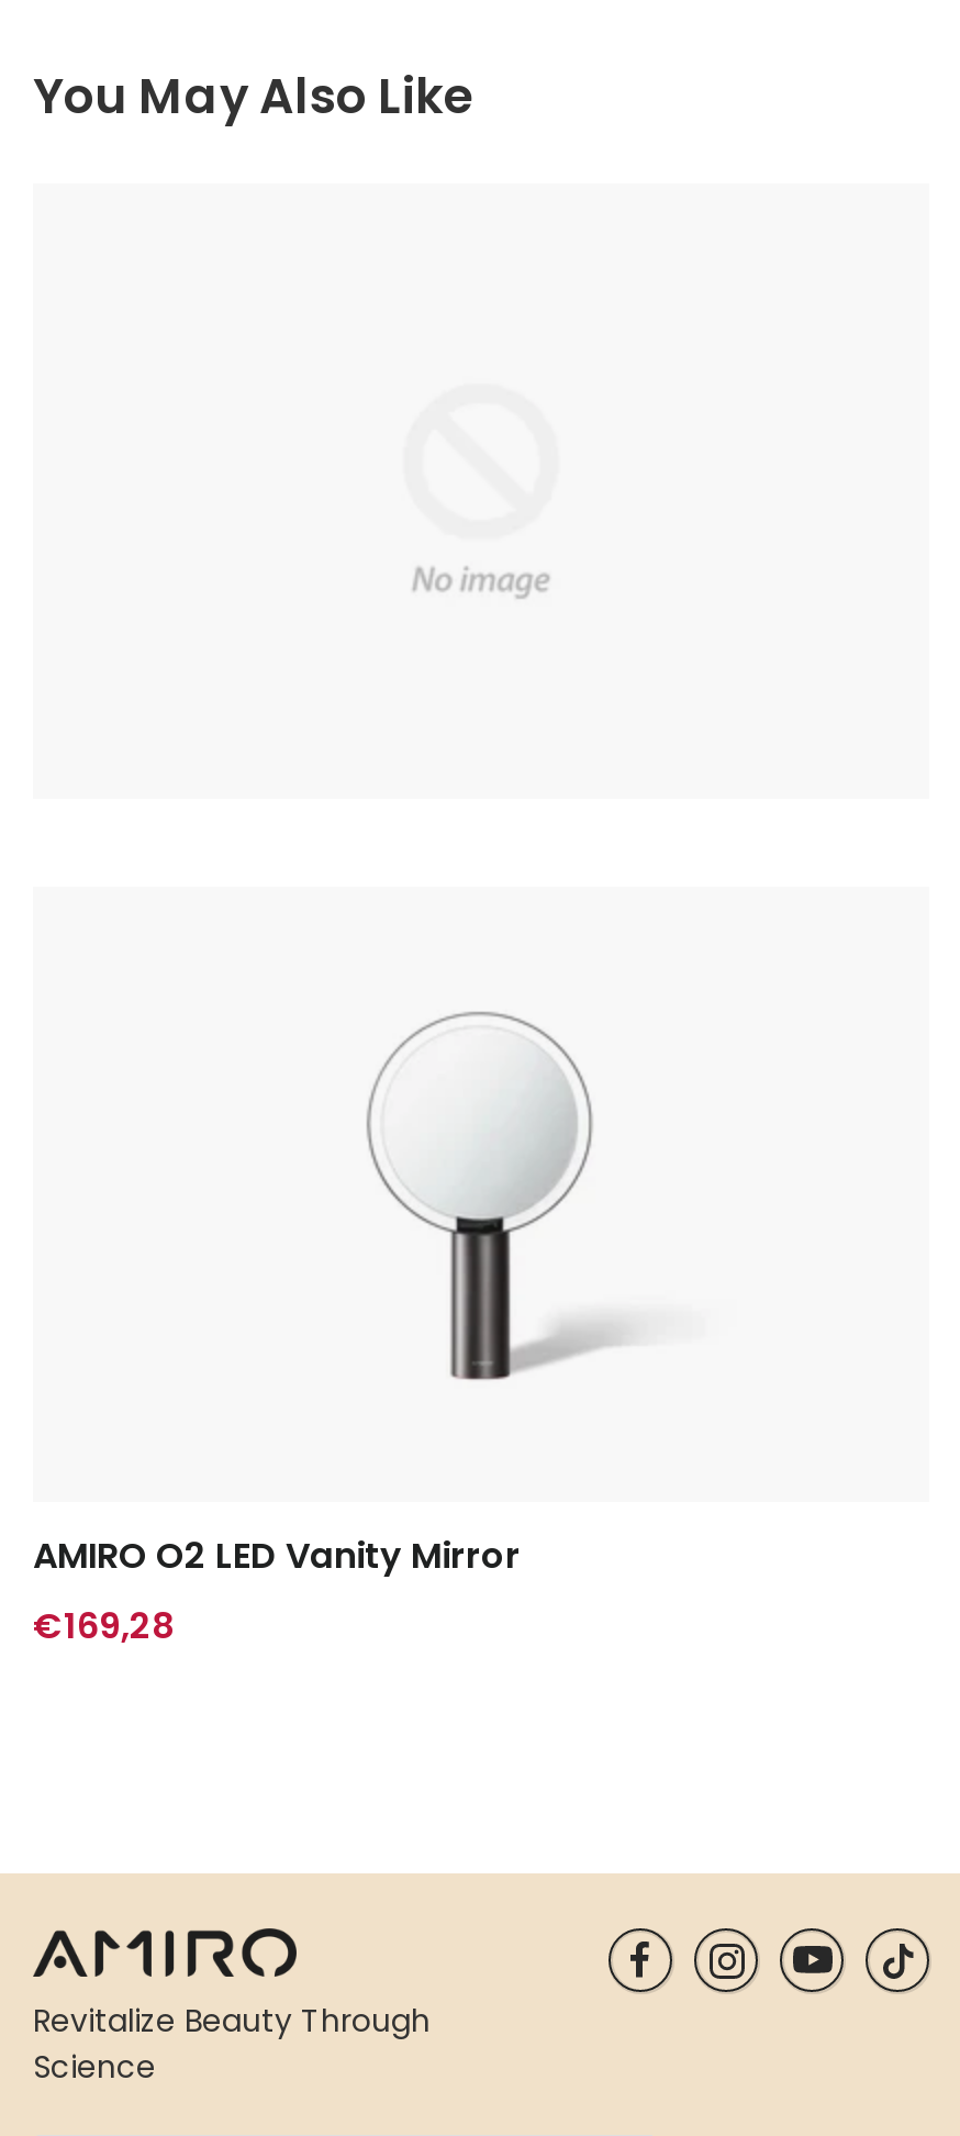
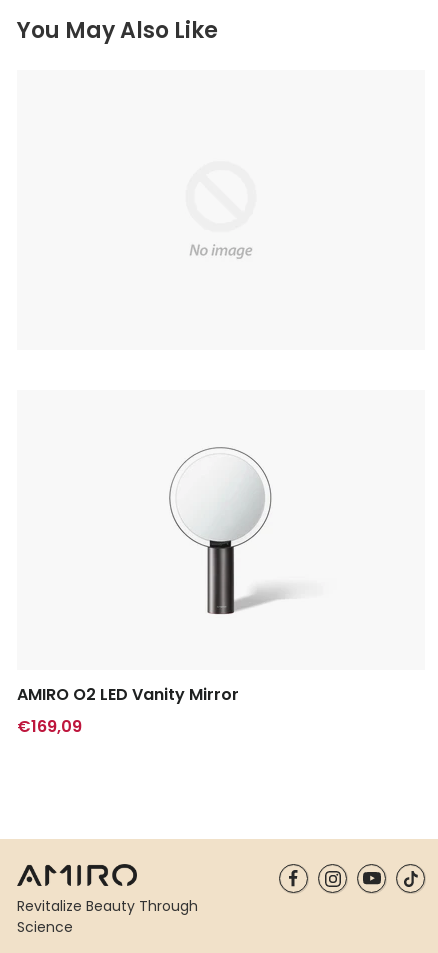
[33,1602,174,1652] €169,28 -> [17,715,82,738] €169,09

